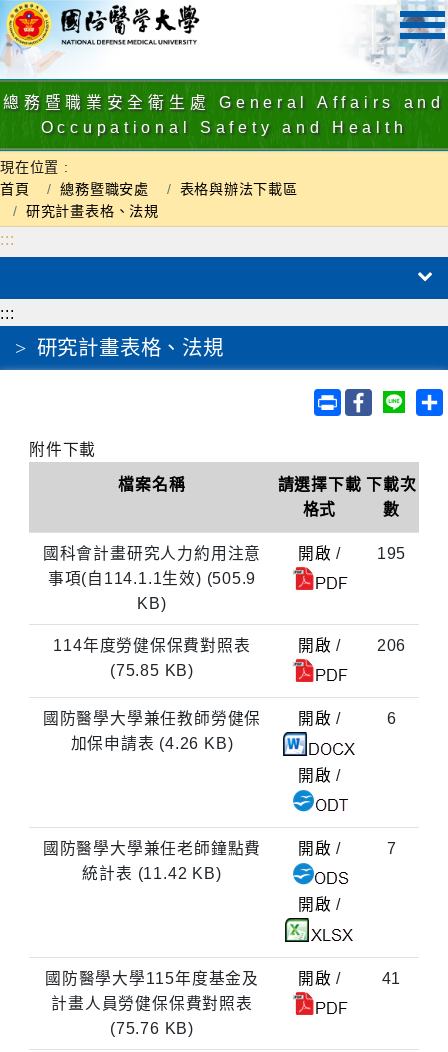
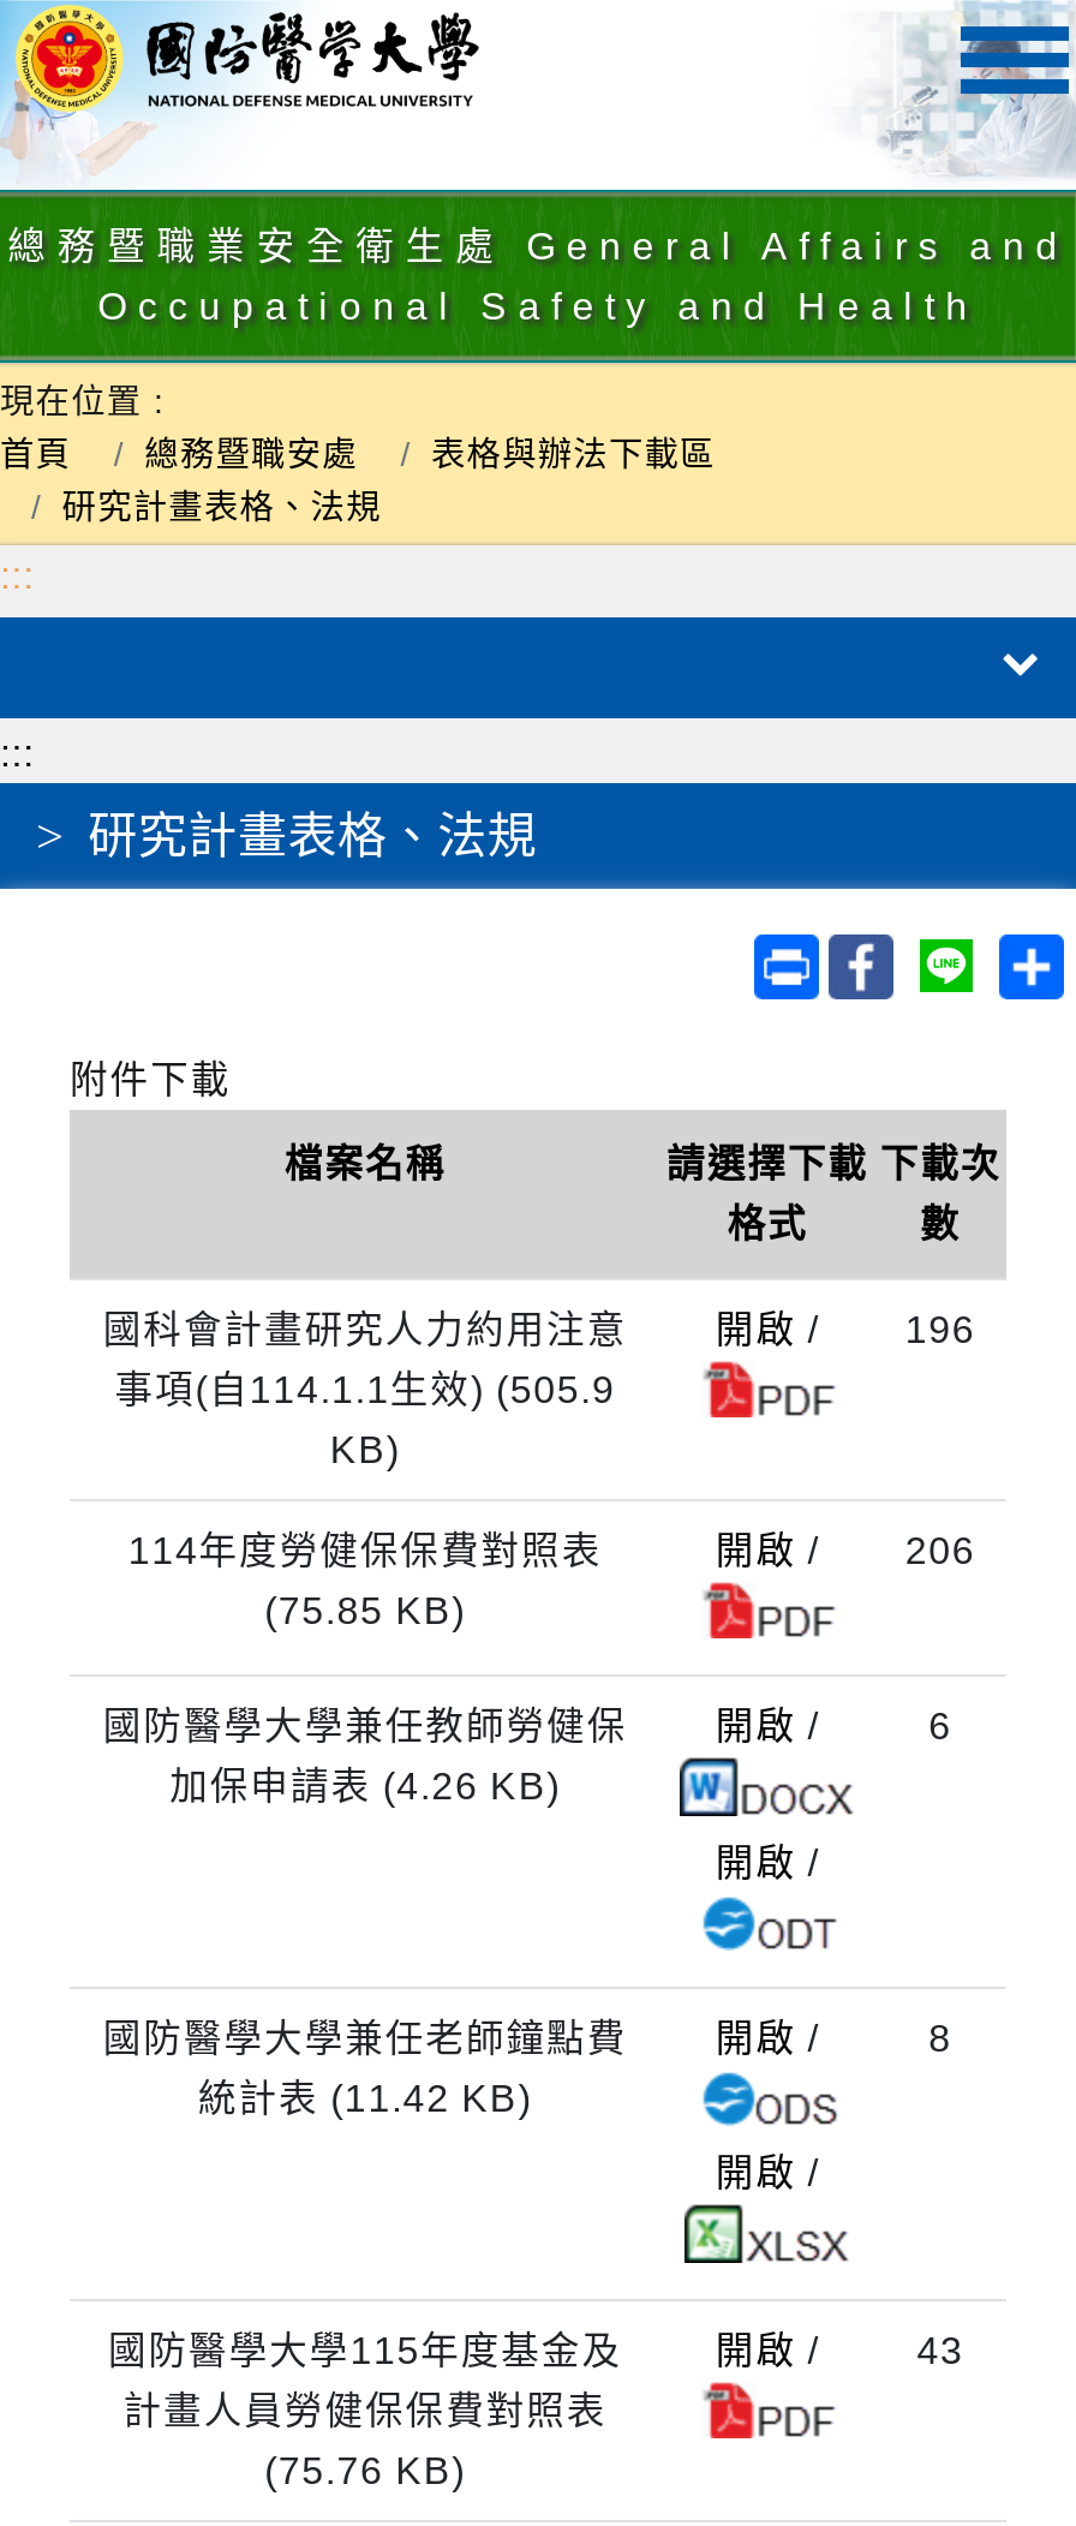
[377,545,406,562] 195 -> [905,1310,976,1351] 196
[387,840,396,857] 7 -> [929,2019,952,2060] 8
[382,970,401,987] 41 -> [917,2331,964,2372] 43

